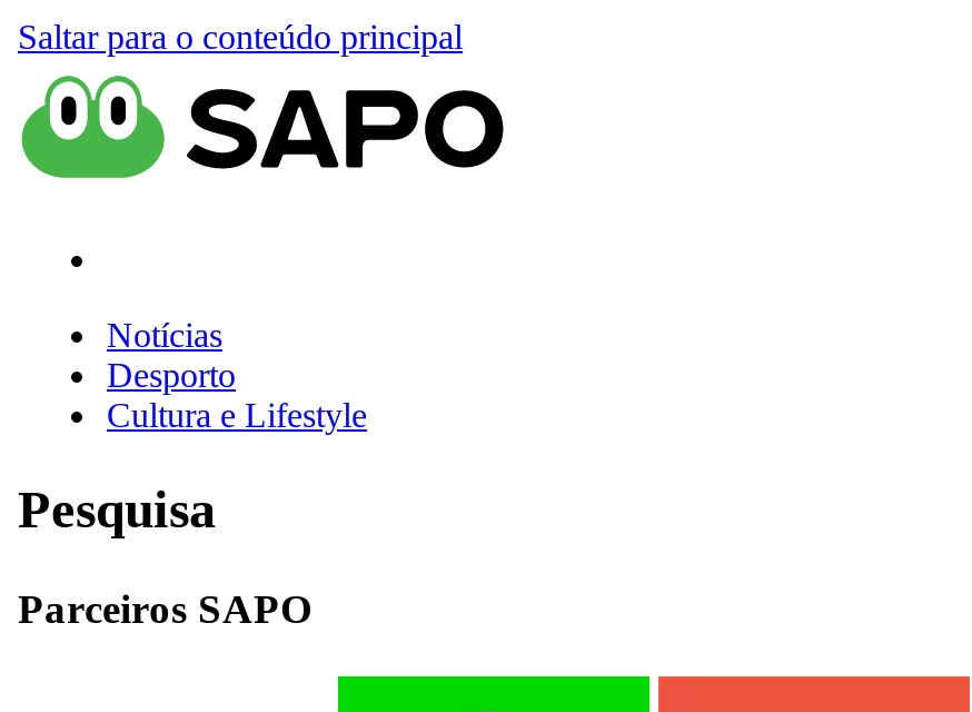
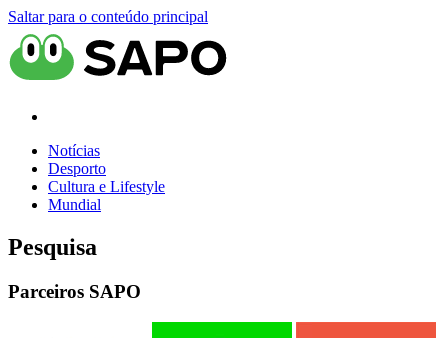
none -> [48,196,101,213] Mundial

